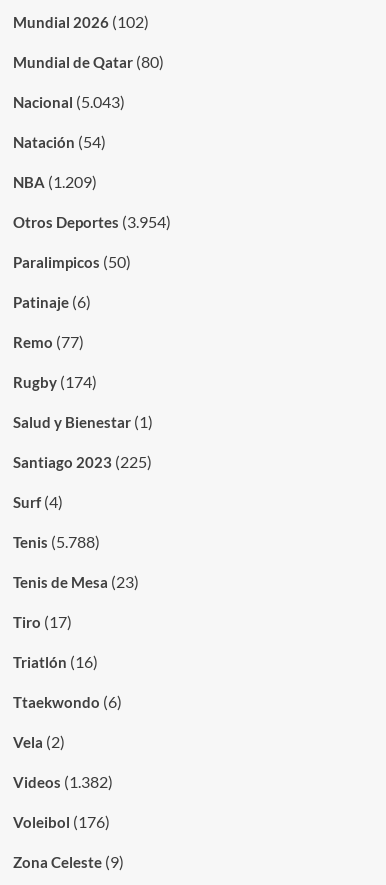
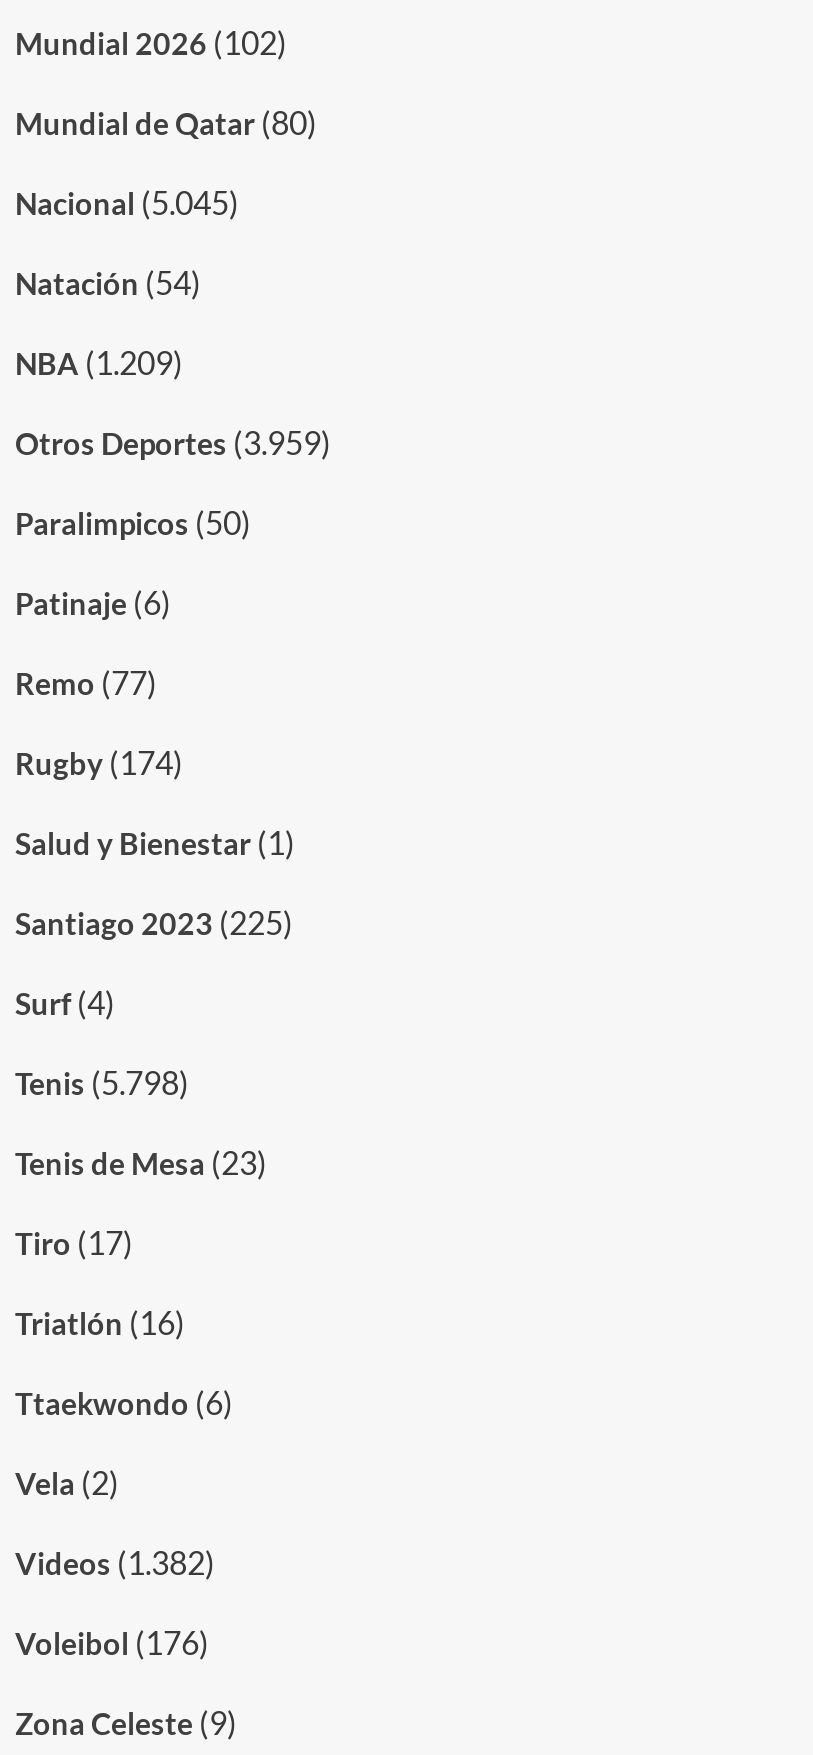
[12,92,124,111] Nacional (5.043) -> [15,183,239,221] Nacional (5.045)
[12,212,170,231] Otros Deportes (3.954) -> [15,423,331,461] Otros Deportes (3.959)
[12,532,99,551] Tenis (5.788) -> [15,1063,189,1101] Tenis (5.798)

